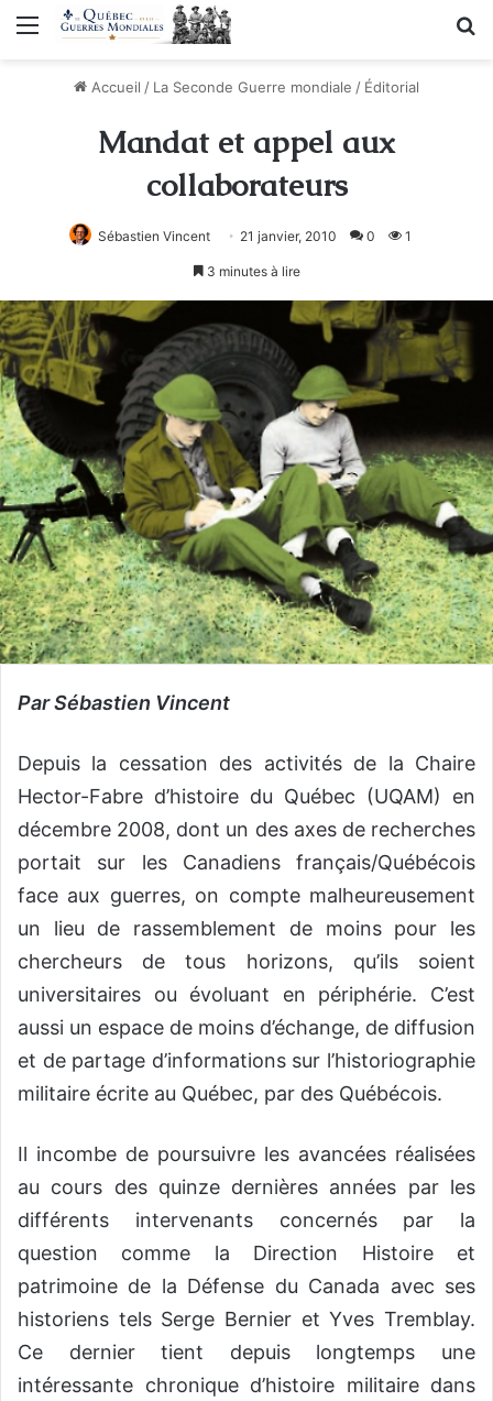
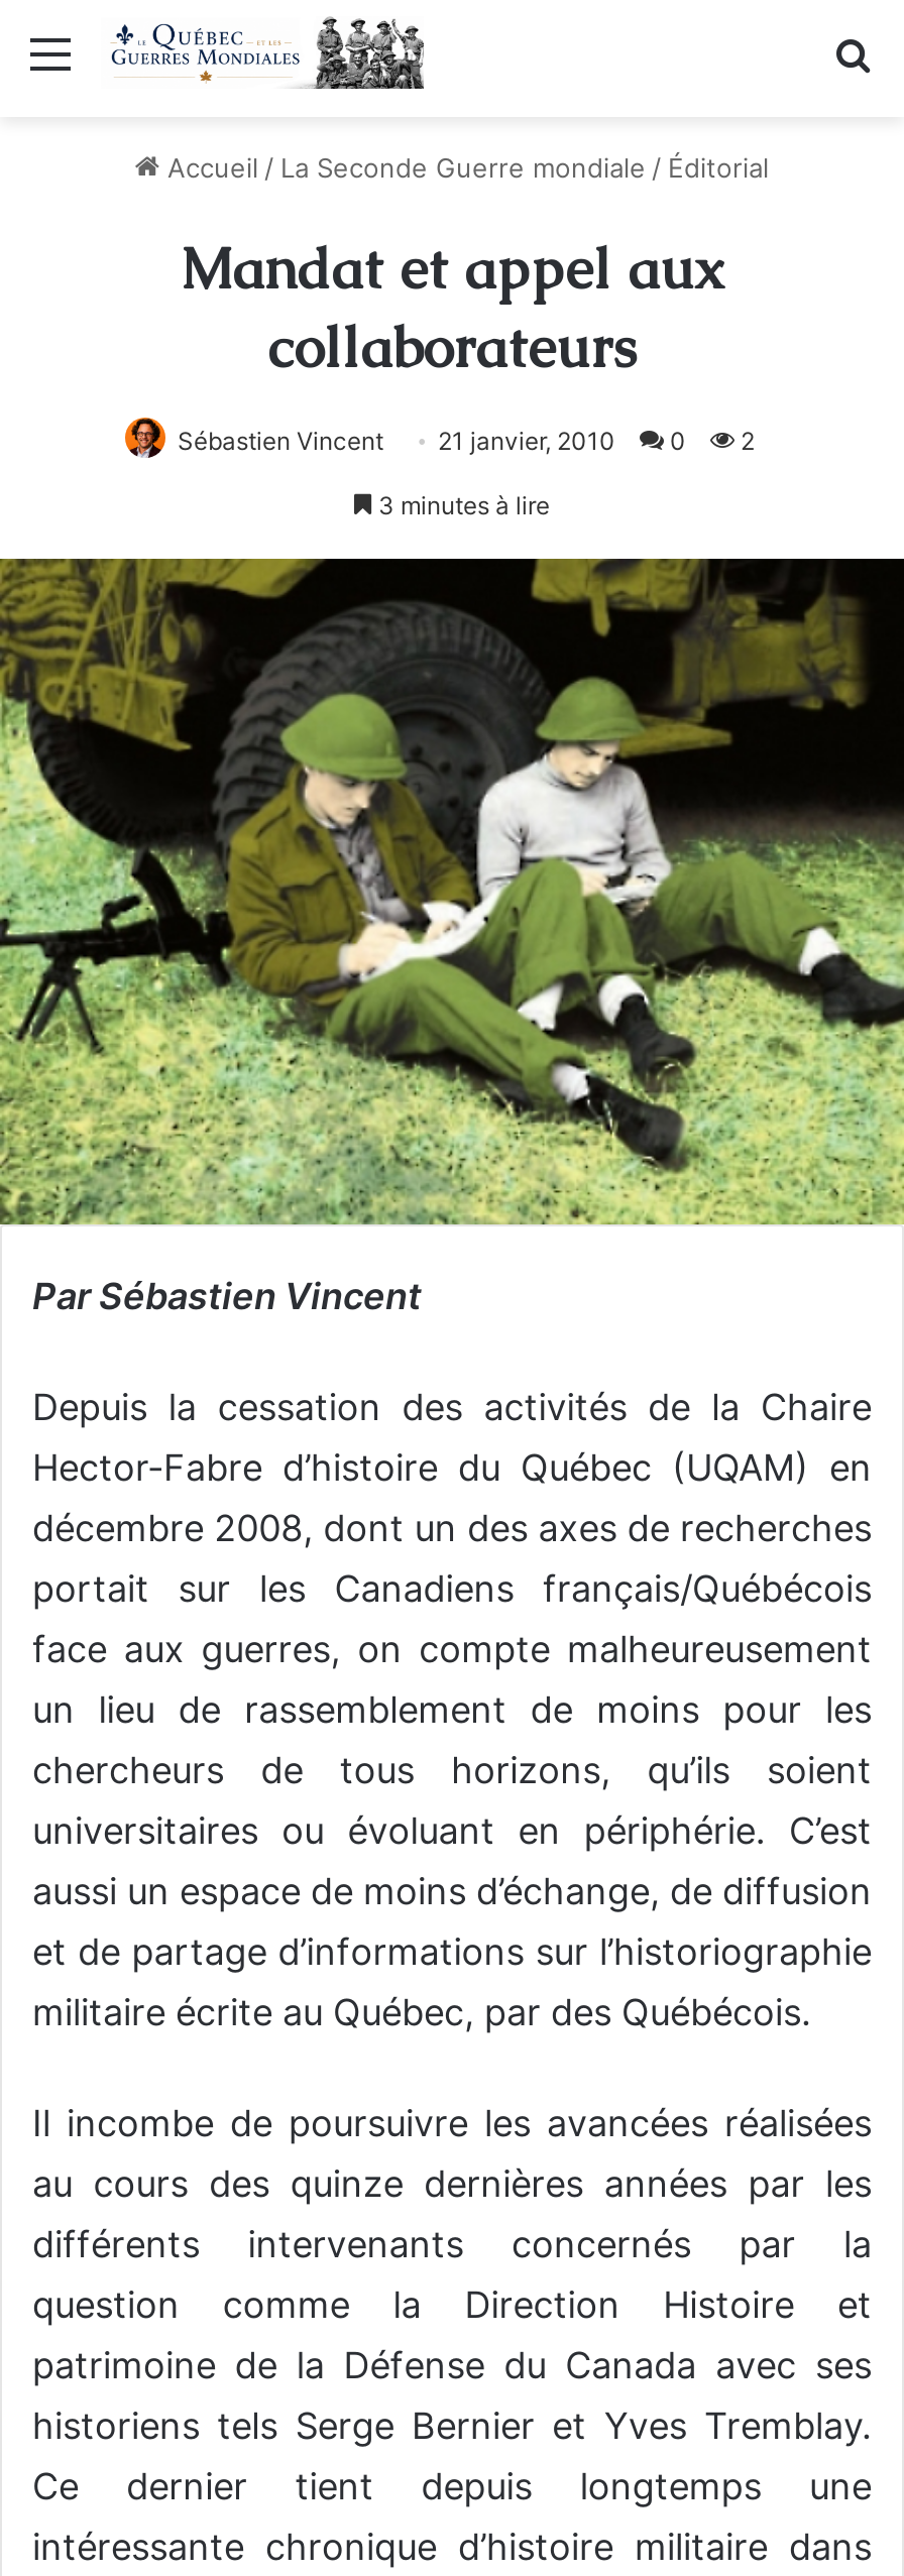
[97,228,411,245] Sébastien Vincent 21 janvier, 2010 0 1 -> [178,426,755,456] Sébastien Vincent 21 janvier, 2010 0 2

